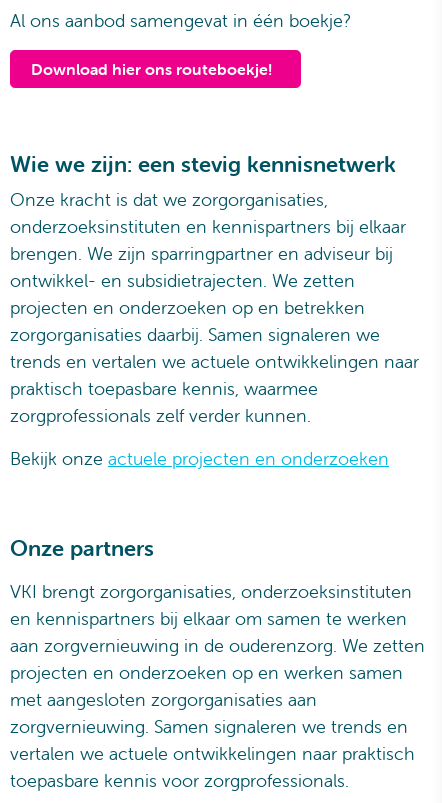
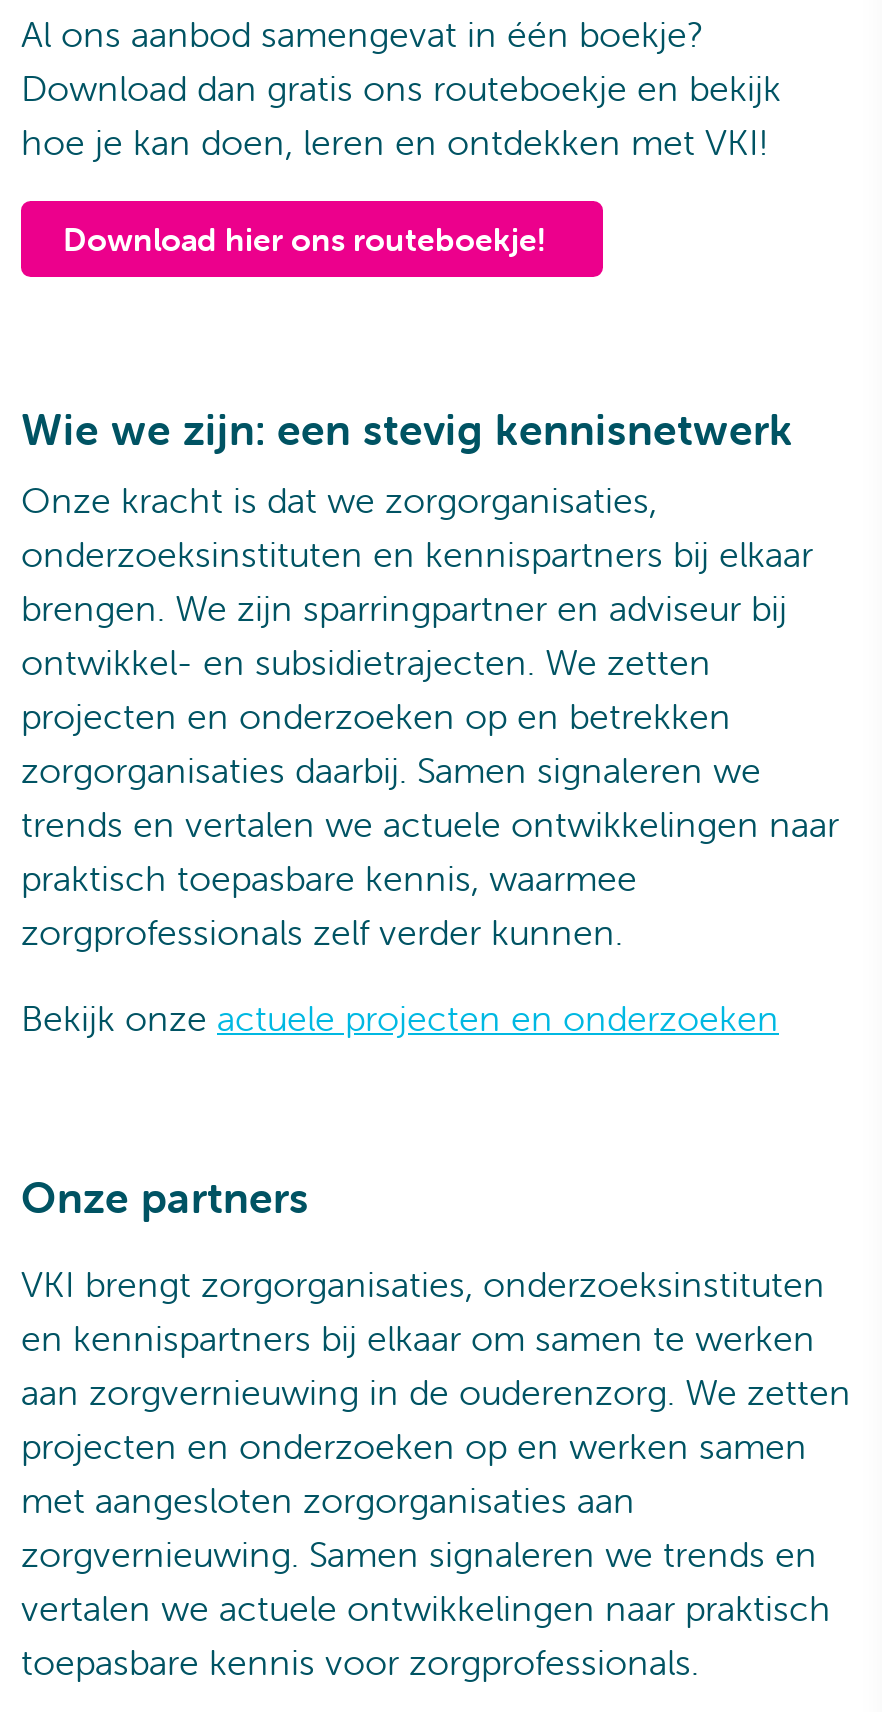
none -> [21,66,781,166] Download dan gratis ons routeboekje en bekijk | hoe je kan doen, leren en ontdekken met VKI!

